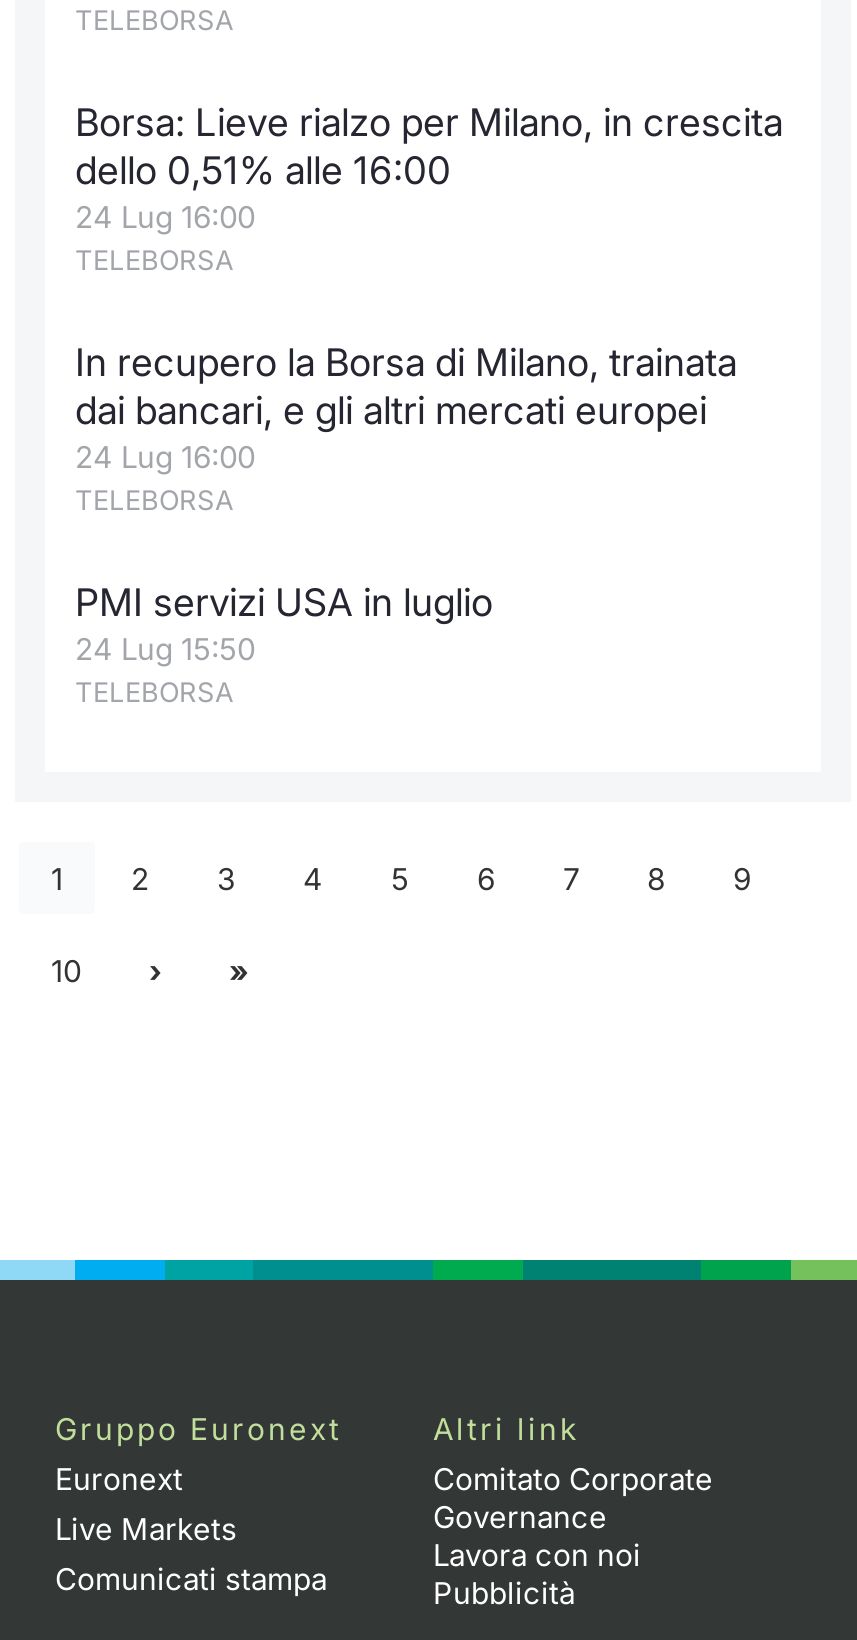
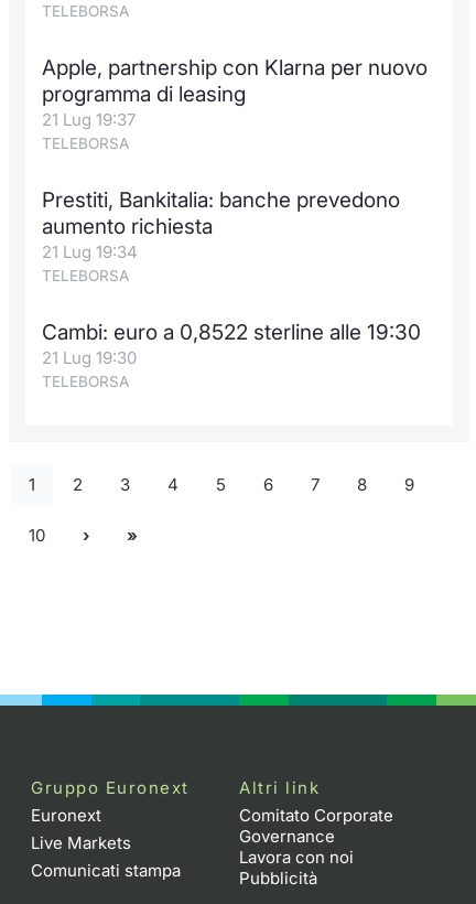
[75,100,783,236] Borsa: Lieve rialzo per Milano, in crescita | dello 0,51% alle 16:00 | 24 Lug 16:00 -> [42,55,428,130] Apple, partnership con Klarna per nuovo | programma di leasing | 21 Lug 19:37
[75,340,737,476] In recupero la Borsa di Milano, trainata | dai bancari, e gli altri mercati europei | 24 Lug 16:00 -> [42,187,400,262] Prestiti, Bankitalia: banche prevedono | aumento richiesta | 21 Lug 19:34
[75,580,493,668] PMI servizi USA in luglio | 24 Lug 15:50 -> [42,320,421,368] Cambi: euro a 0,8522 sterline alle 19:30 | 21 Lug 19:30

